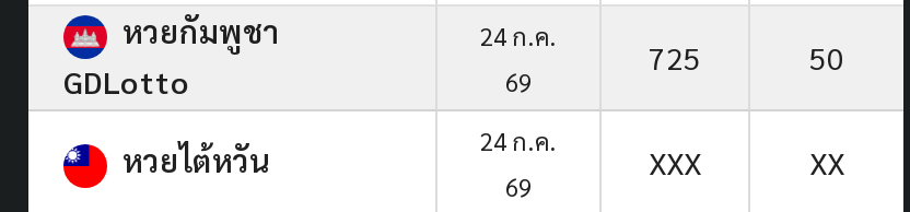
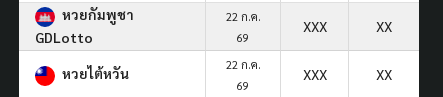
[480,19,557,52] 24 ก.ค. -> [225,9,260,24] 22 ก.ค.
[649,37,844,76] 725 | 50 -> [302,17,392,35] XXX | XX
[480,124,557,157] 24 ก.ค. -> [225,57,260,72] 22 ก.ค.

